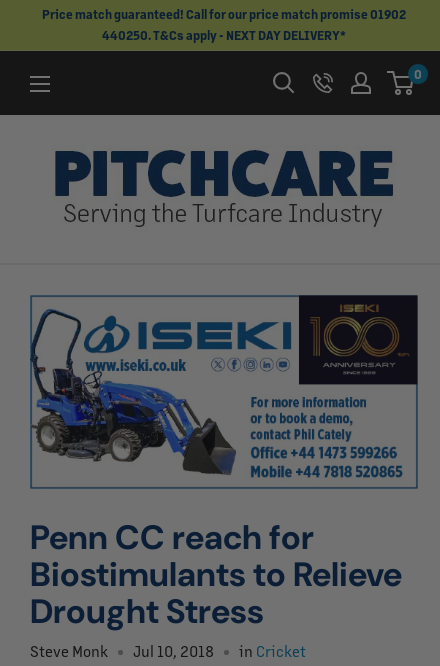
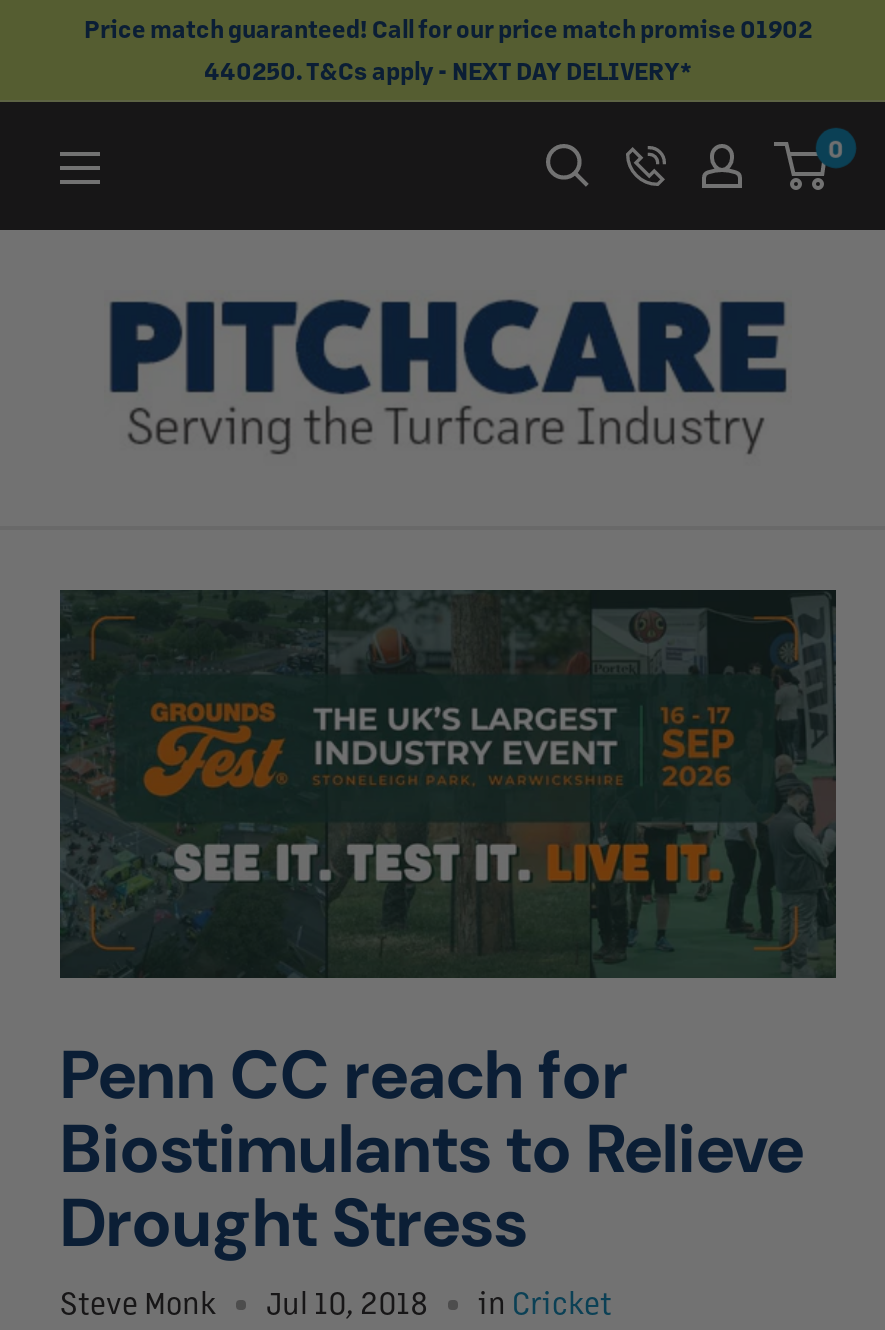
[29,294,419,489] [image] -> [58,588,838,980] [image]

